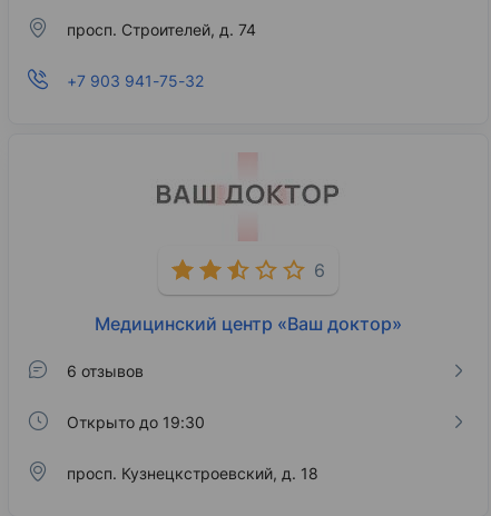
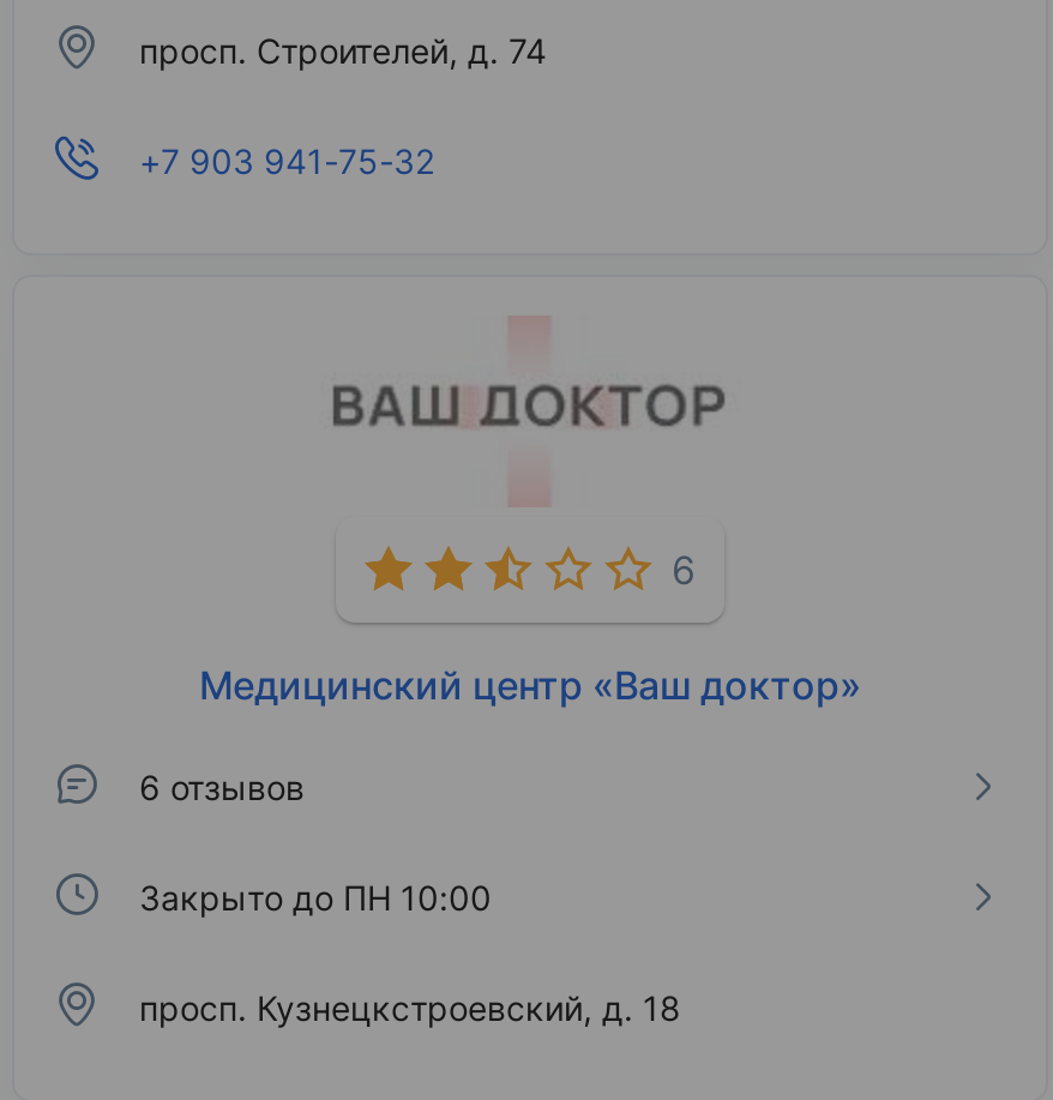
[67,412,205,431] Открыто до 19:30 -> [139,876,492,916] Закрыто до ПН 10:00

